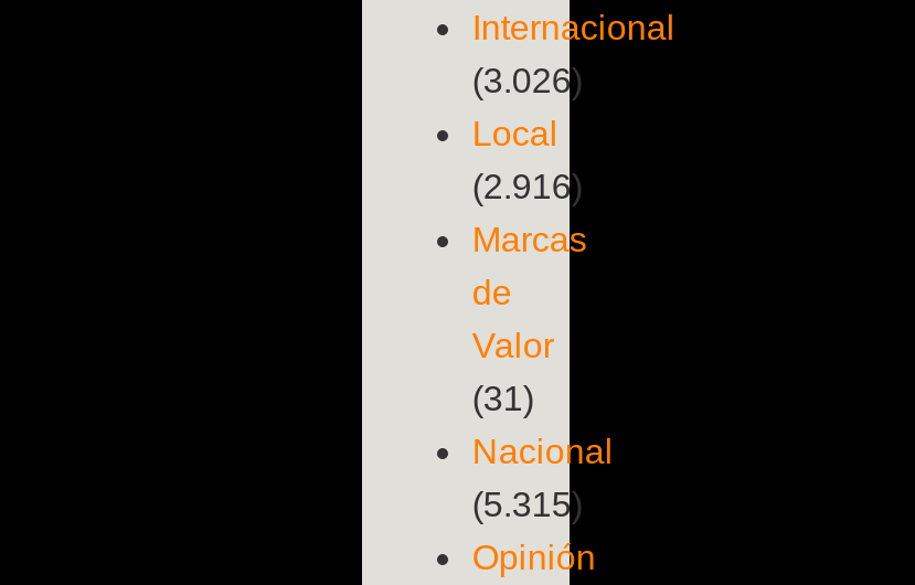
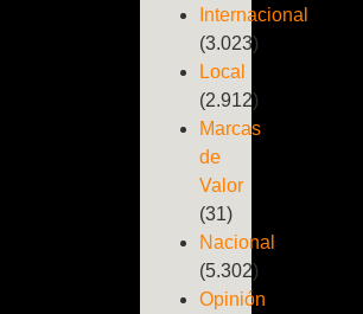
[472,62,583,100] (3.026) -> [199,34,258,54] (3.023)
[472,168,583,206] (2.916) -> [199,90,258,111] (2.912)
[472,486,583,524] (5.315) -> [199,261,258,281] (5.302)

